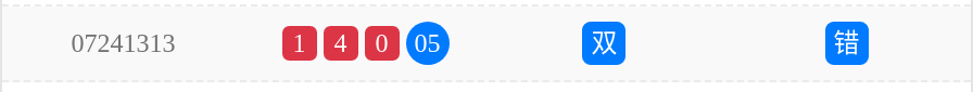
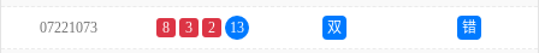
[71,28,175,58] 07241313 -> [39,19,97,36] 07221073
[293,28,306,58] 1 -> [162,19,169,36] 8
[334,28,347,58] 4 -> [185,19,192,36] 3
[375,28,388,58] 0 -> [208,19,215,36] 2
[414,28,440,58] 05 -> [230,19,244,36] 13

